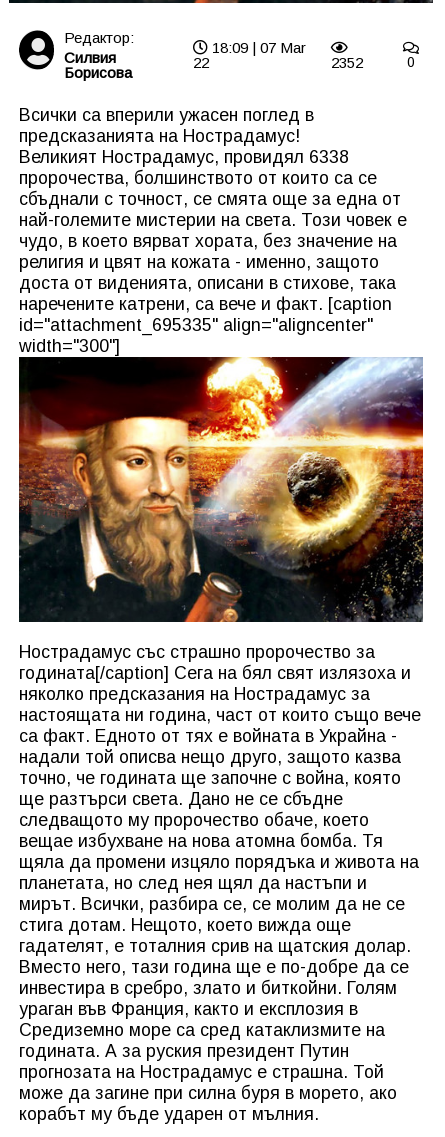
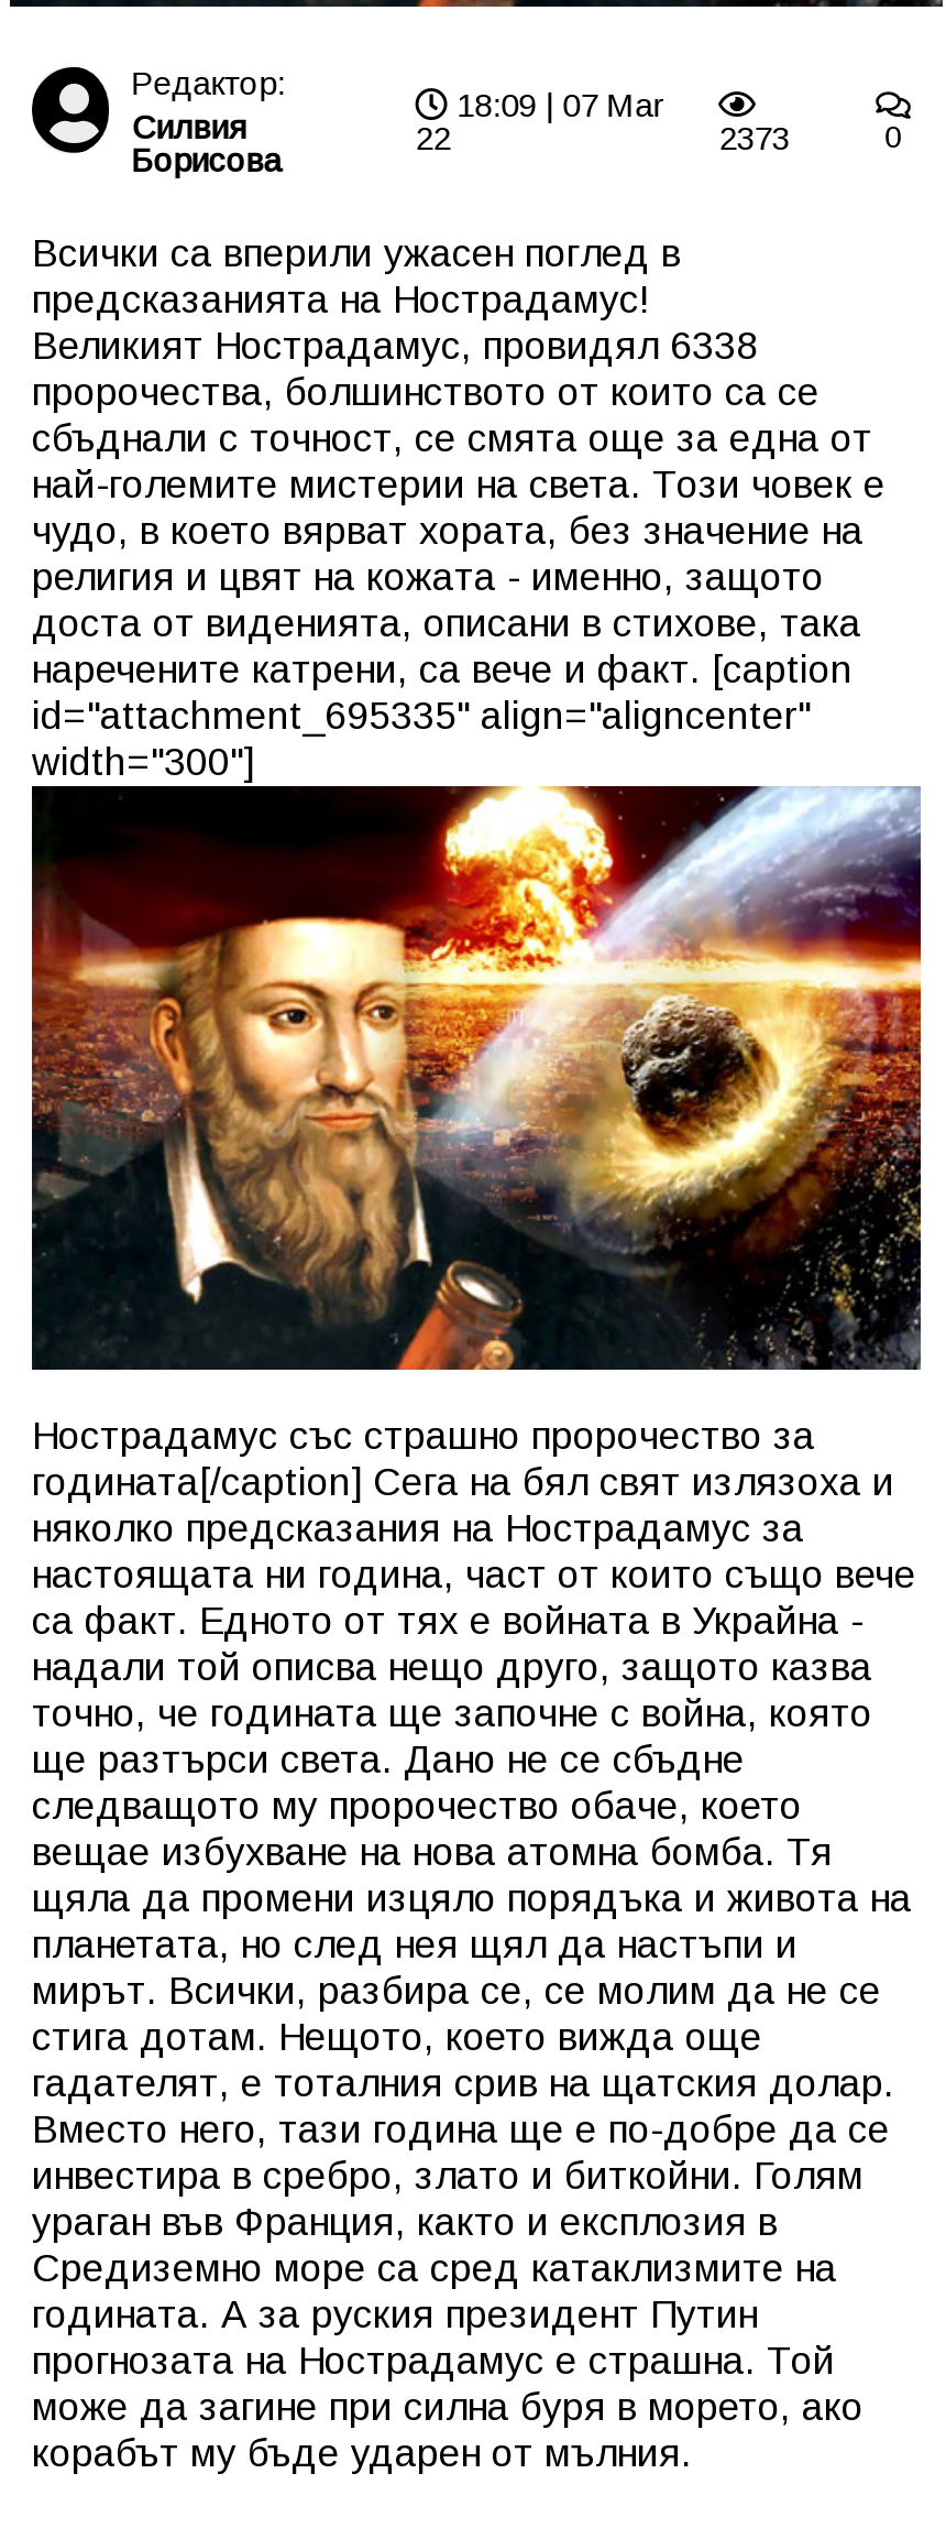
[331,53,363,70] 2352 -> [719,118,789,155] 2373

